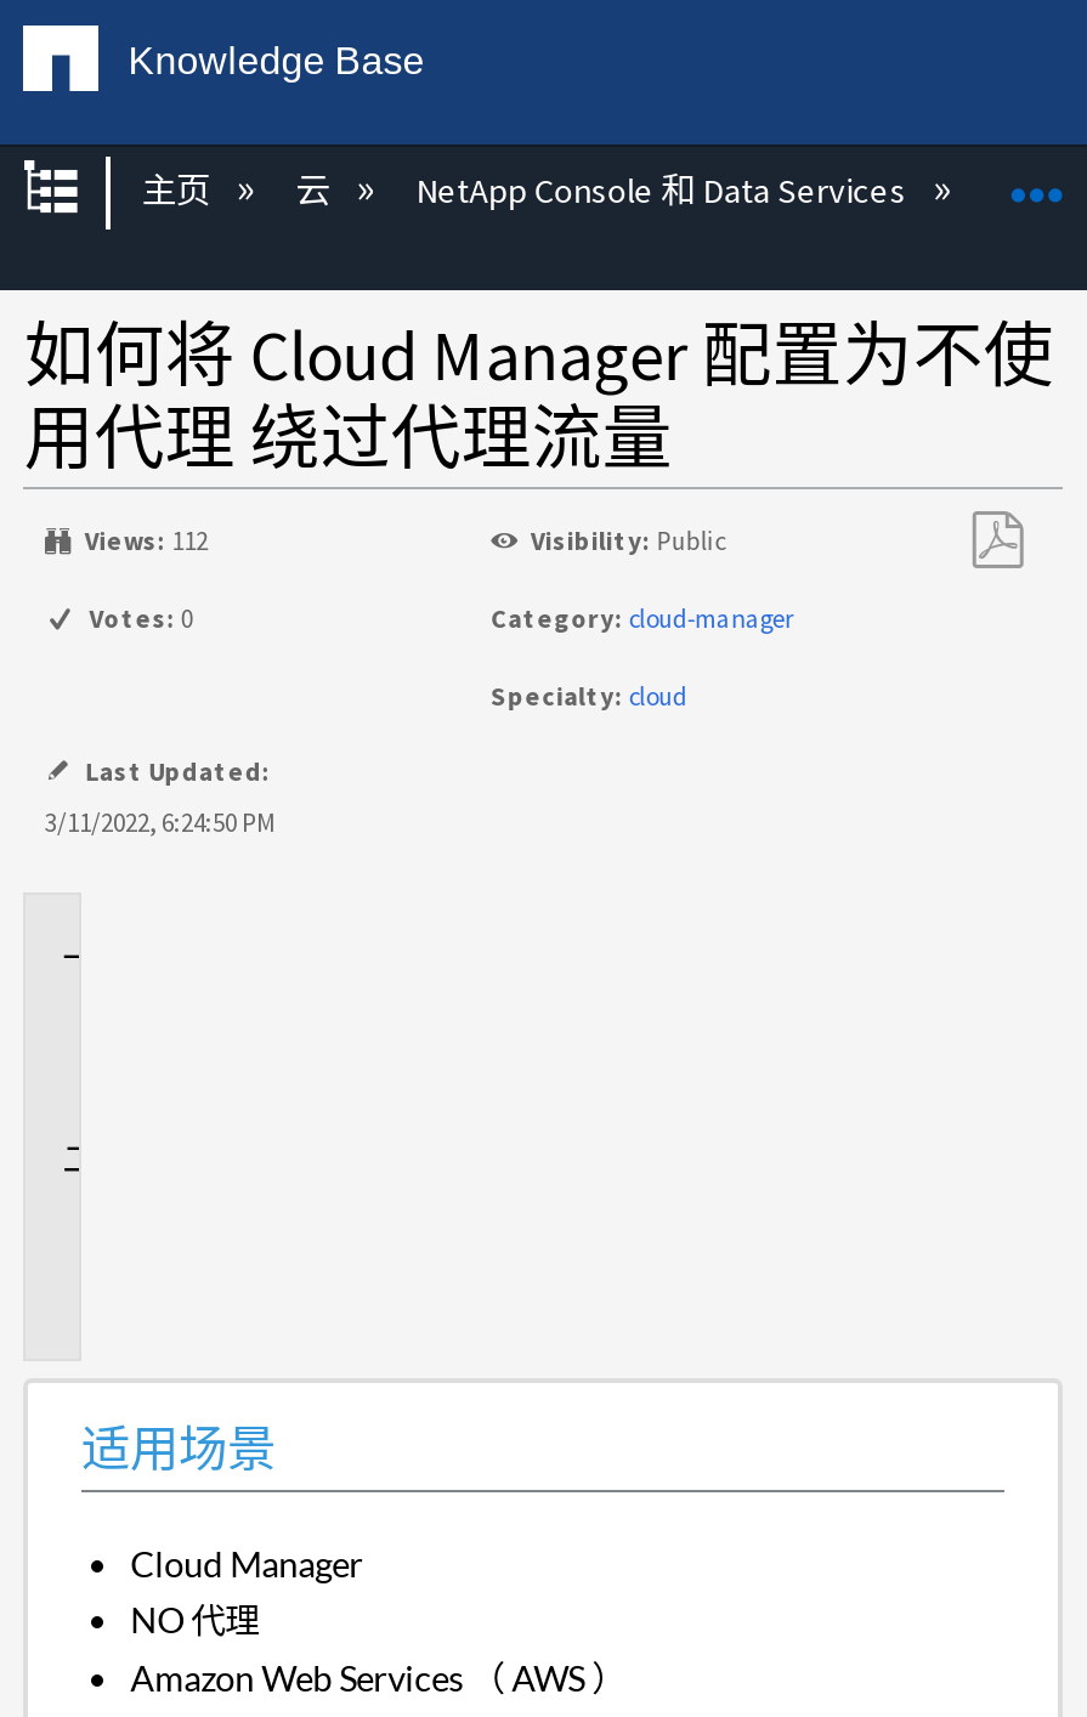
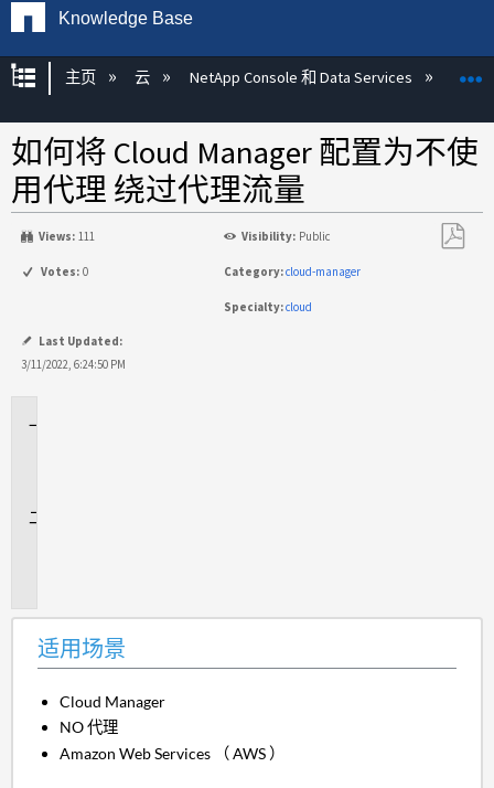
[85,523,208,557] Views: 112 -> [39,228,95,244] Views: 111

